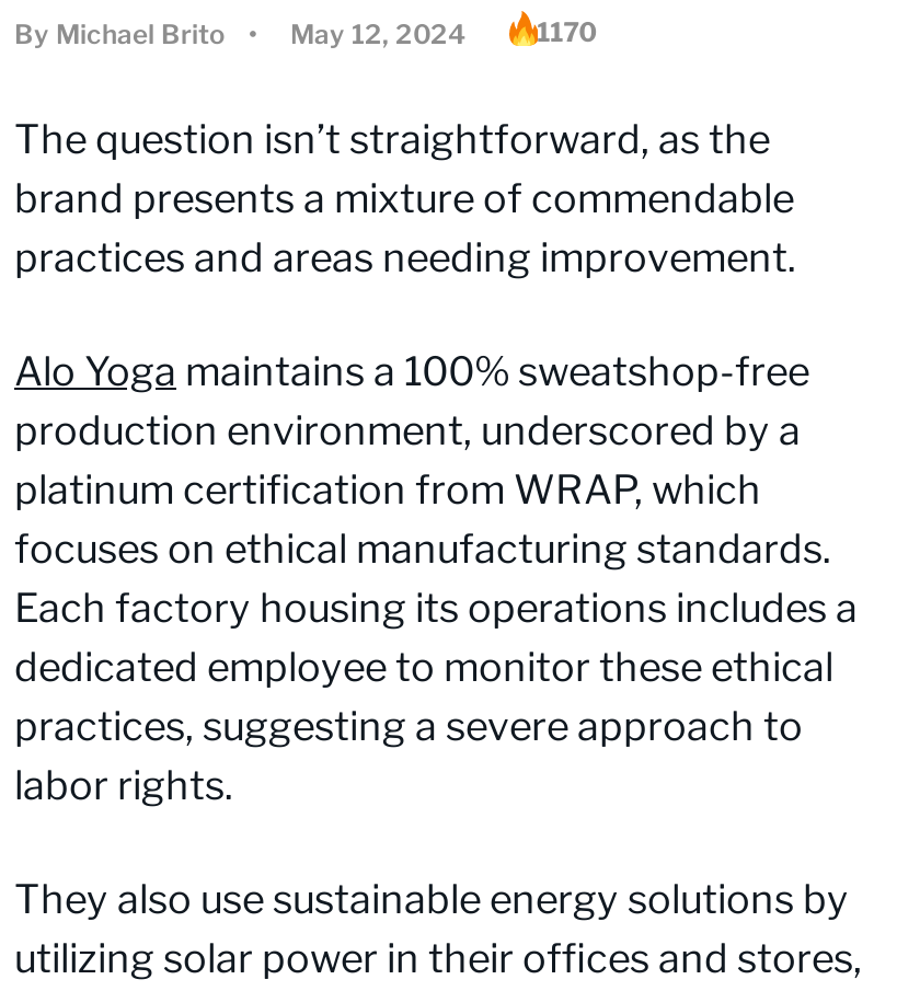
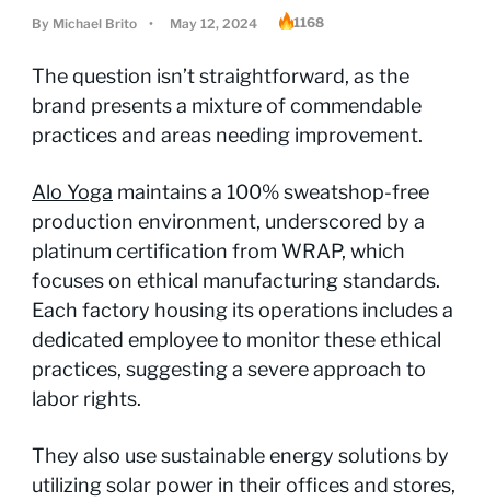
[537,16,598,49] 1170 -> [293,15,324,31] 1168

